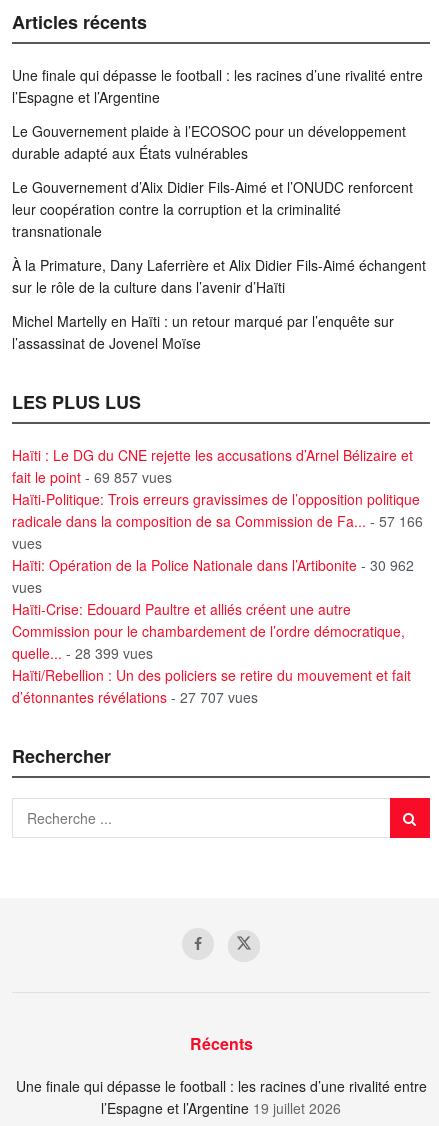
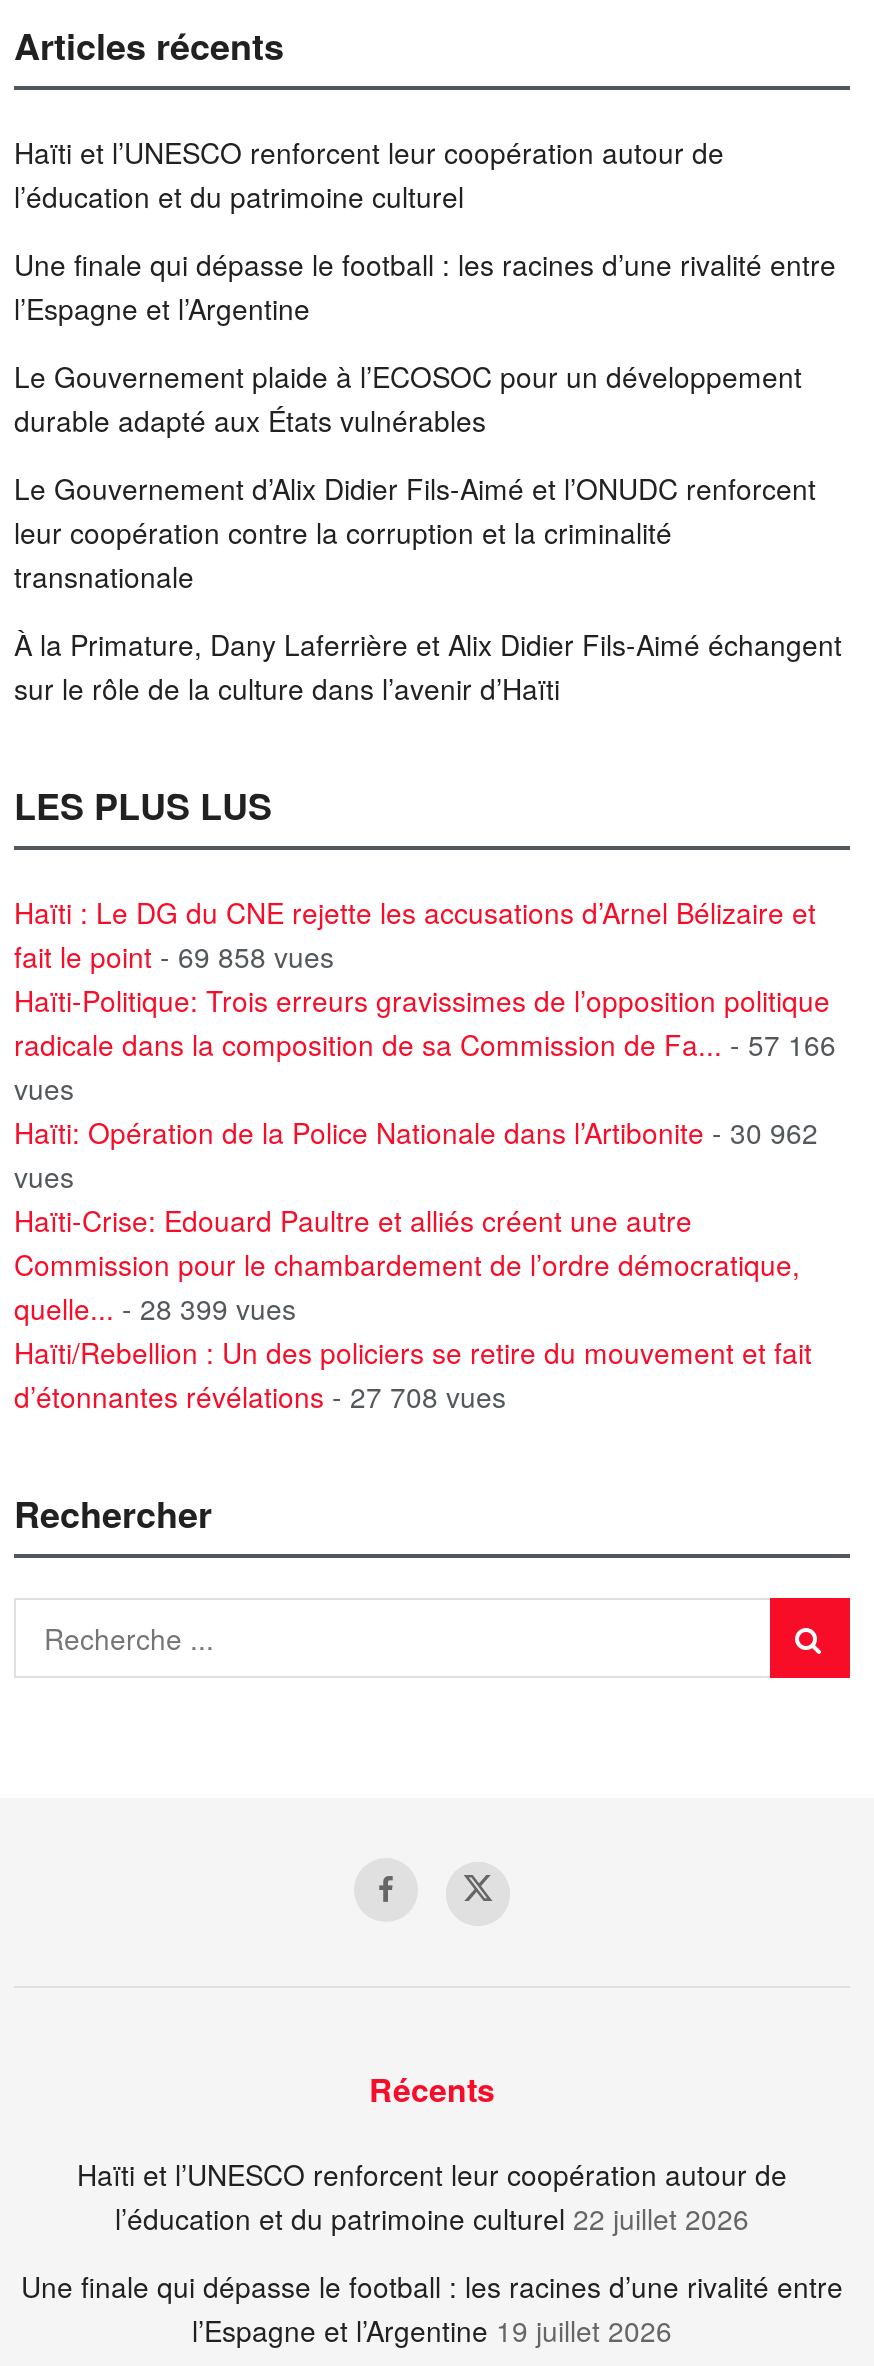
none -> [14,133,724,217] Haïti et l’UNESCO renforcent leur coopération autour de | l’éducation et du patrimoine culturel
[12,311,394,353] Michel Martelly en Haïti : un retour marqué par l’enquête sur | l’assassinat de Jovenel Moïse -> none
[12,467,172,487] fait le point - 69 857 vues -> [14,937,334,977] fait le point - 69 858 vues
[12,687,258,707] d’étonnantes révélations - 27 707 vues -> [14,1377,506,1417] d’étonnantes révélations - 27 708 vues
none -> [77,2155,787,2239] Haïti et l’UNESCO renforcent leur coopération autour de | l’éducation et du patrimoine culturel 22 juillet 2026

